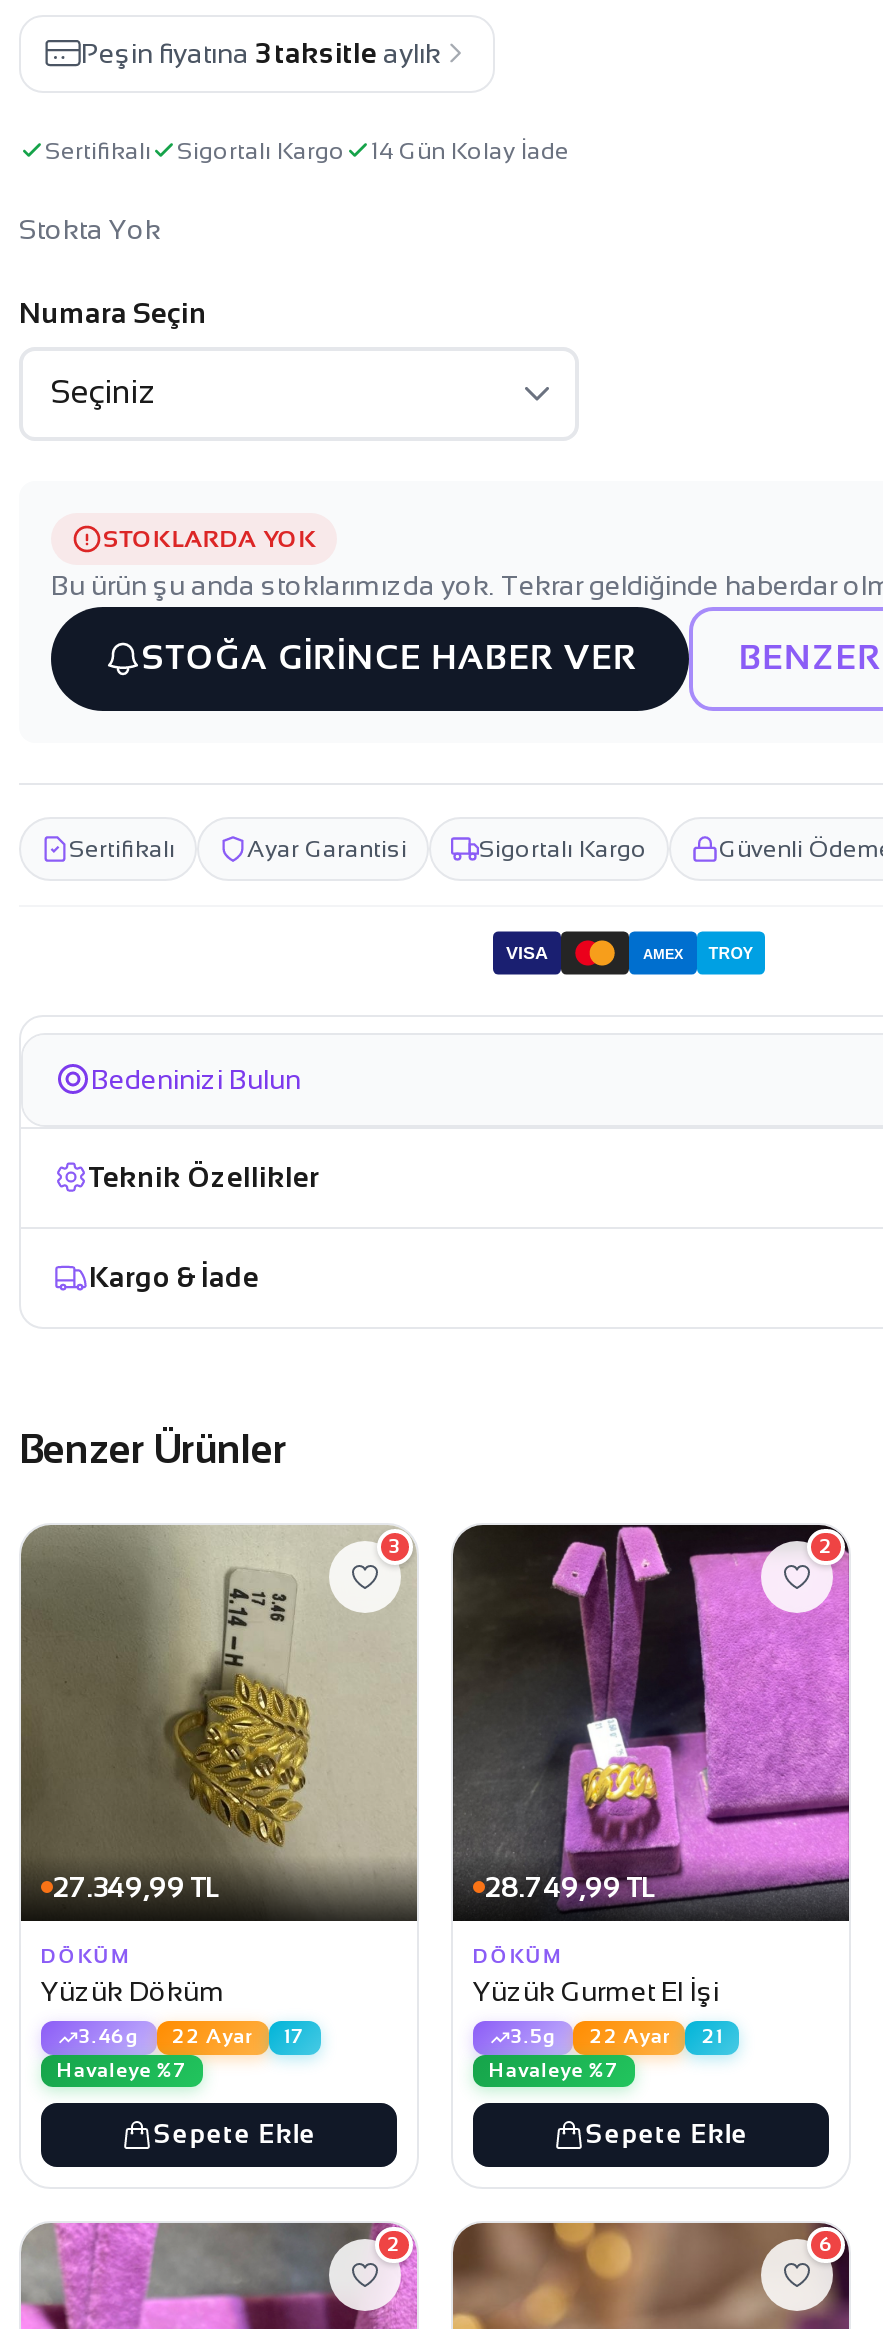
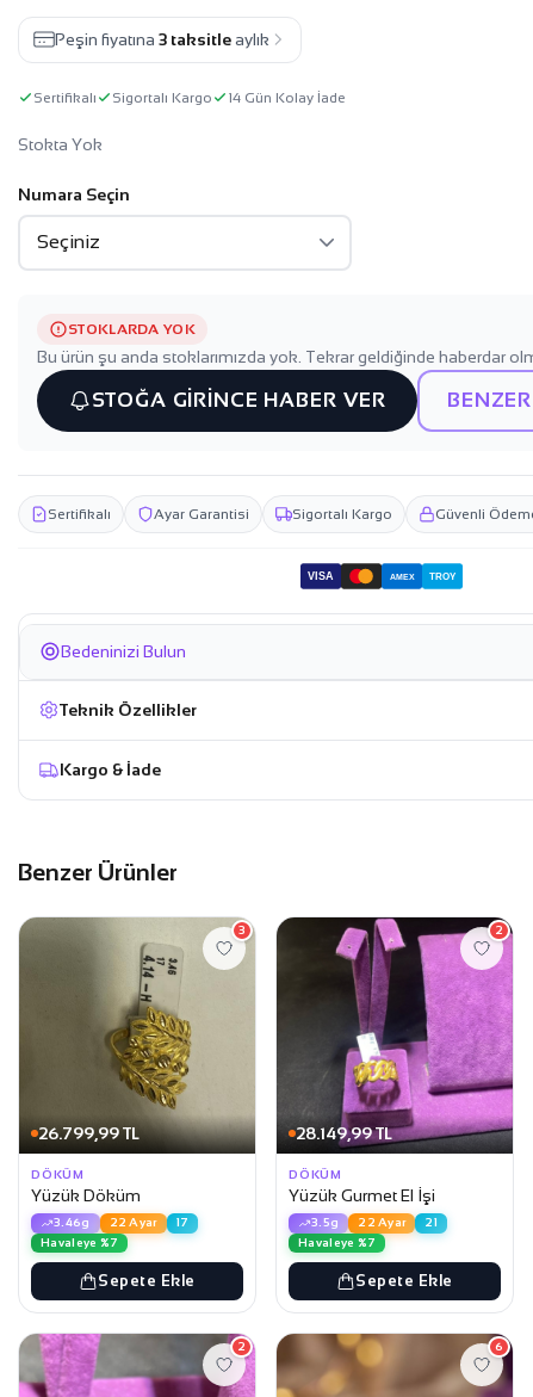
[53,1870,219,1902] 27.349,99 TL -> [38,1123,140,1143] 26.799,99 TL
[485,1870,655,1902] 28.749,99 TL -> [296,1123,392,1143] 28.149,99 TL

